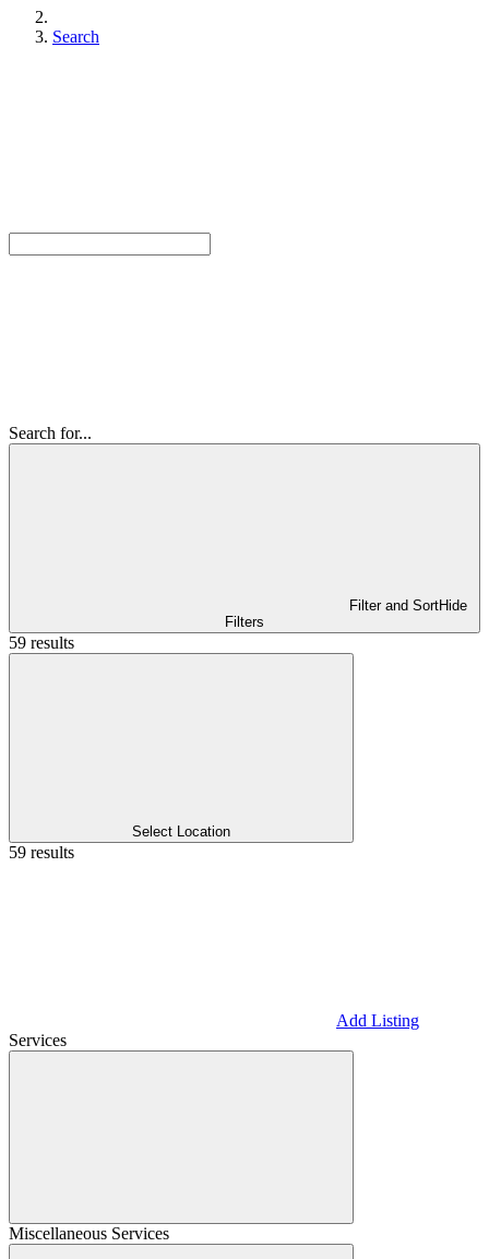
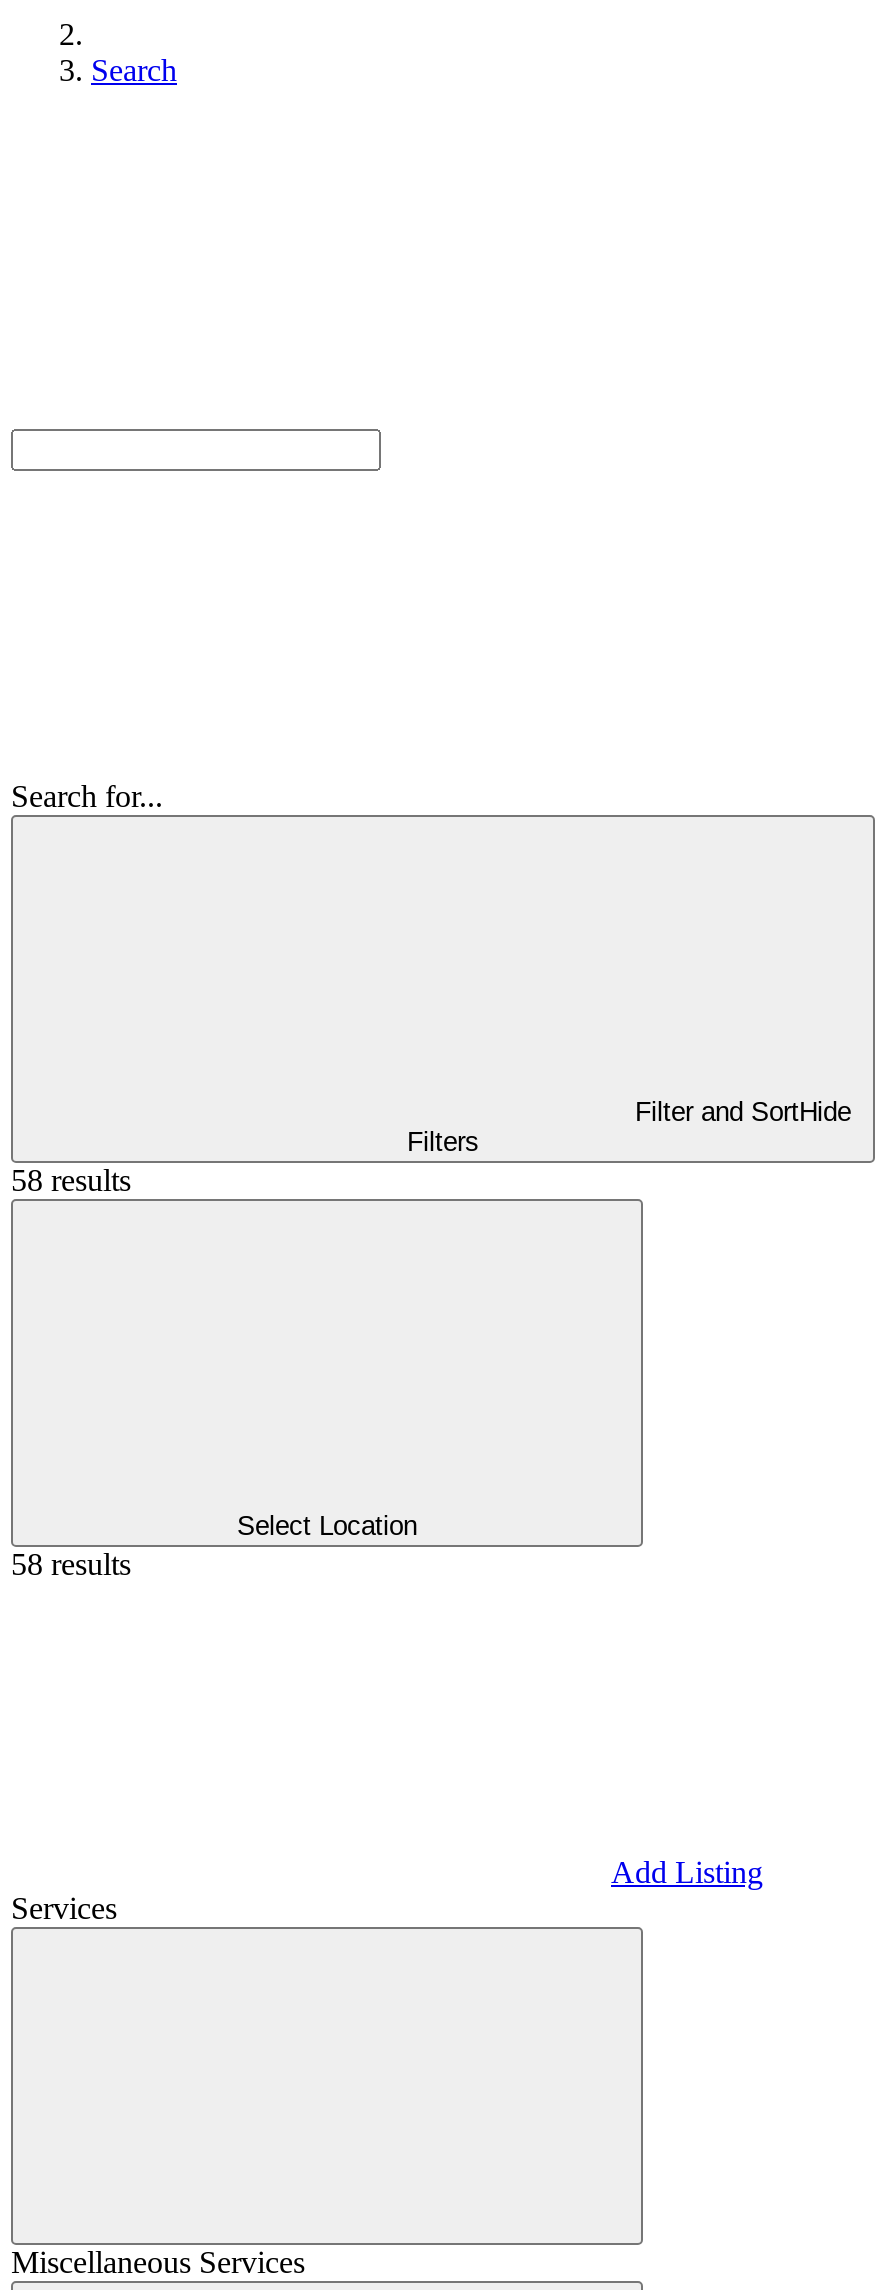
[9,633,74,652] 59 results -> [11,1163,131,1197] 58 results
[9,843,74,862] 59 results -> [11,1547,131,1581] 58 results

